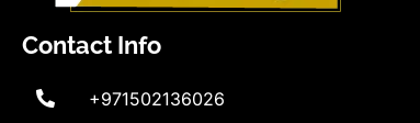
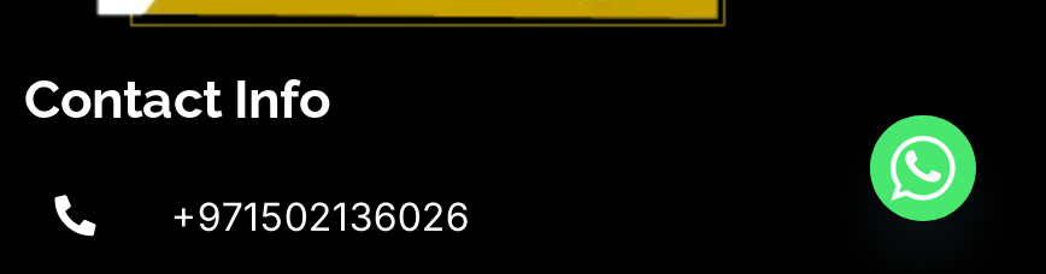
none -> [868,113,979,224] [image]

